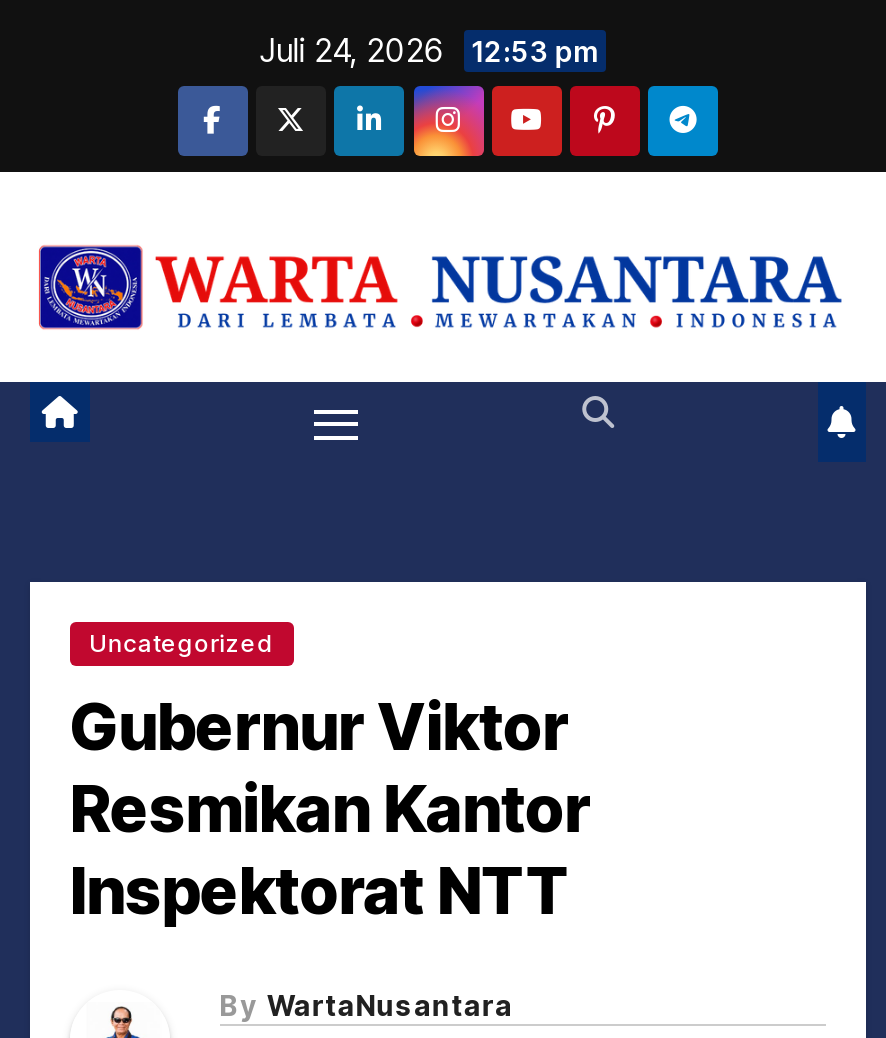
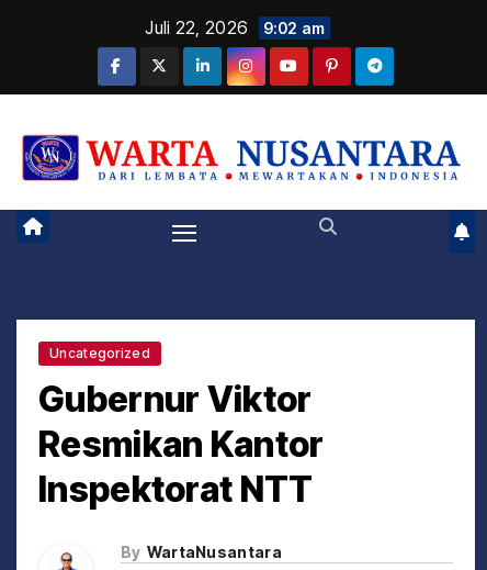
[259,30,599,70] Juli 24, 2026 12:53 pm -> [145,16,325,38] Juli 22, 2026 9:02 am

